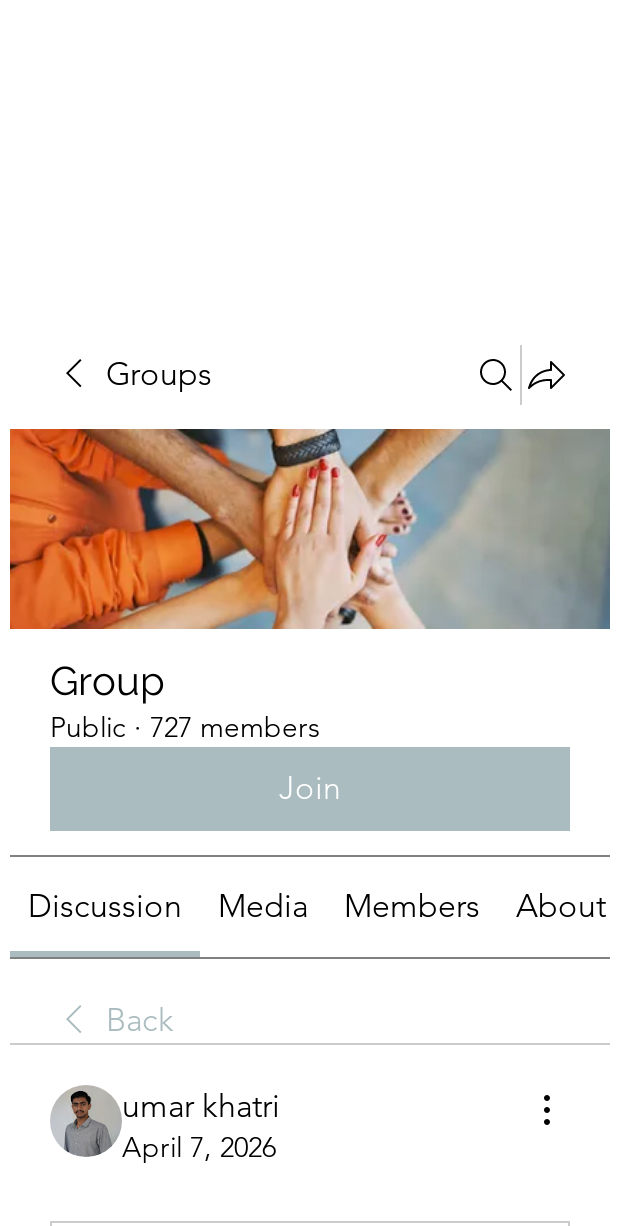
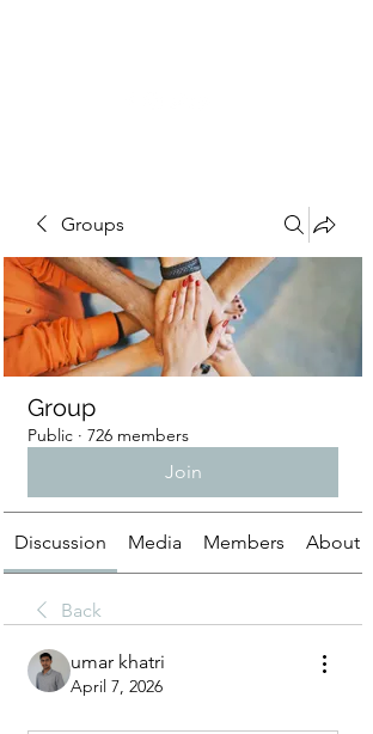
[50,708,320,744] Public · 727 members -> [27,424,189,446] Public · 726 members

